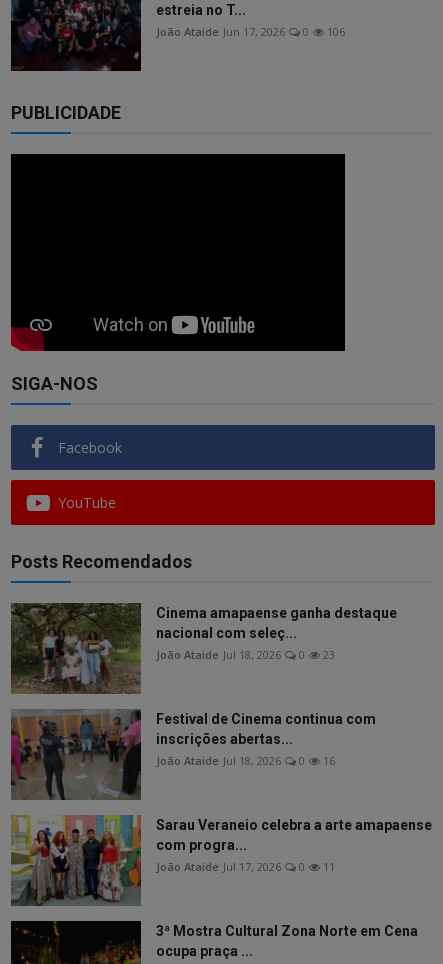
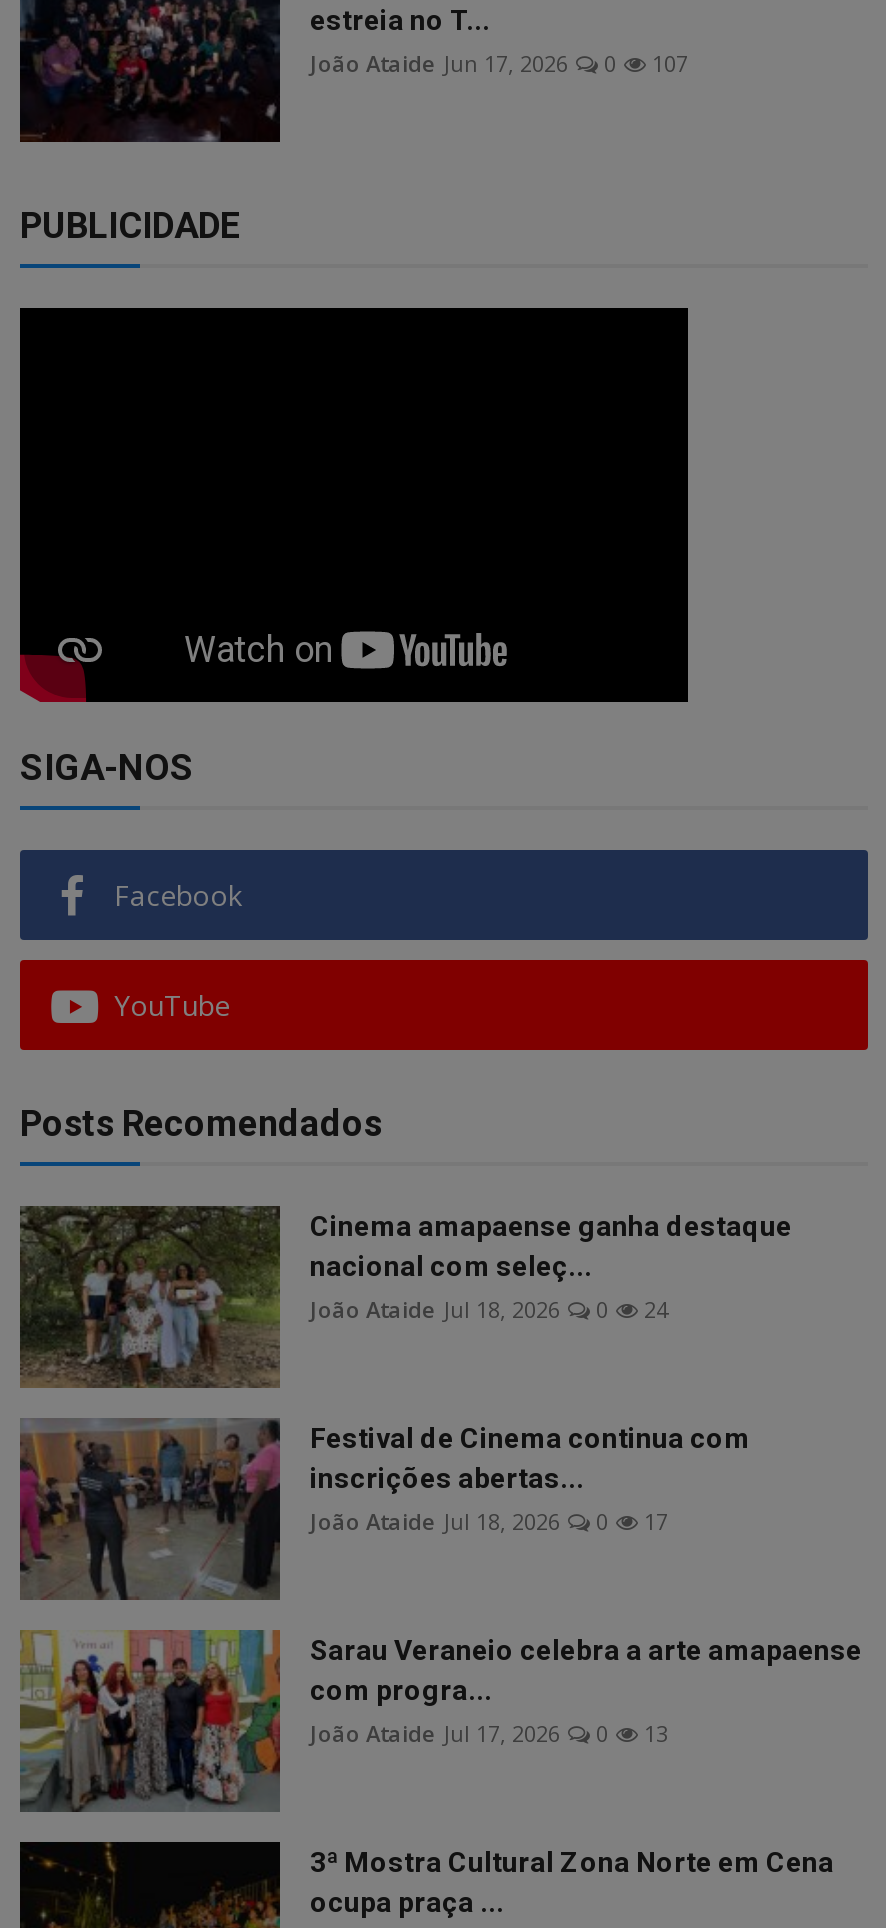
[156,24,345,39] João Ataide Jun 17, 2026 0 106 -> [310,48,688,78] João Ataide Jun 17, 2026 0 107
[156,647,335,662] João Ataide Jul 18, 2026 0 23 -> [310,1294,668,1324] João Ataide Jul 18, 2026 0 24
[156,753,335,768] João Ataide Jul 18, 2026 0 16 -> [310,1506,668,1536] João Ataide Jul 18, 2026 0 17
[156,859,335,874] João Ataide Jul 17, 2026 0 11 -> [310,1718,668,1748] João Ataide Jul 17, 2026 0 13

